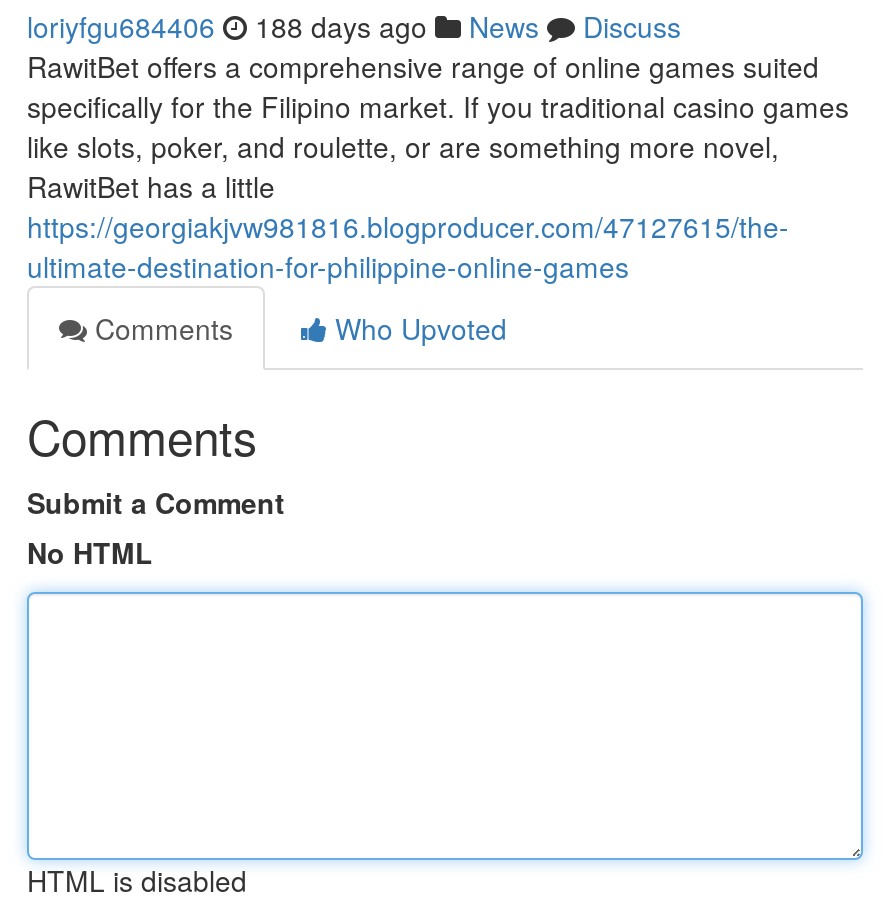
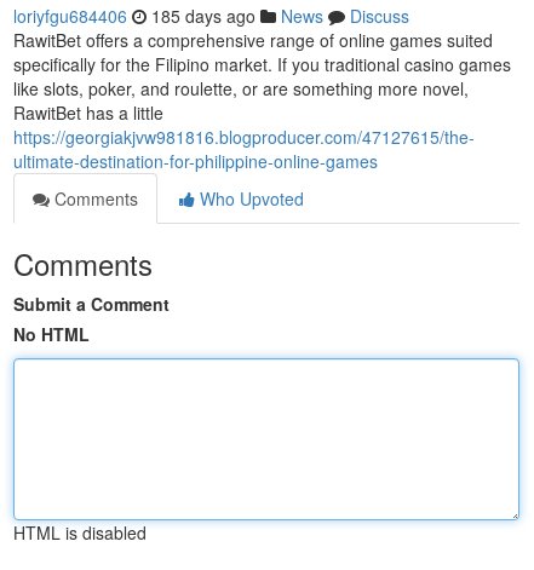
[27,6,681,46] loriyfgu684406 188 days ago News Discuss -> [13,4,409,28] loriyfgu684406 185 days ago News Discuss

